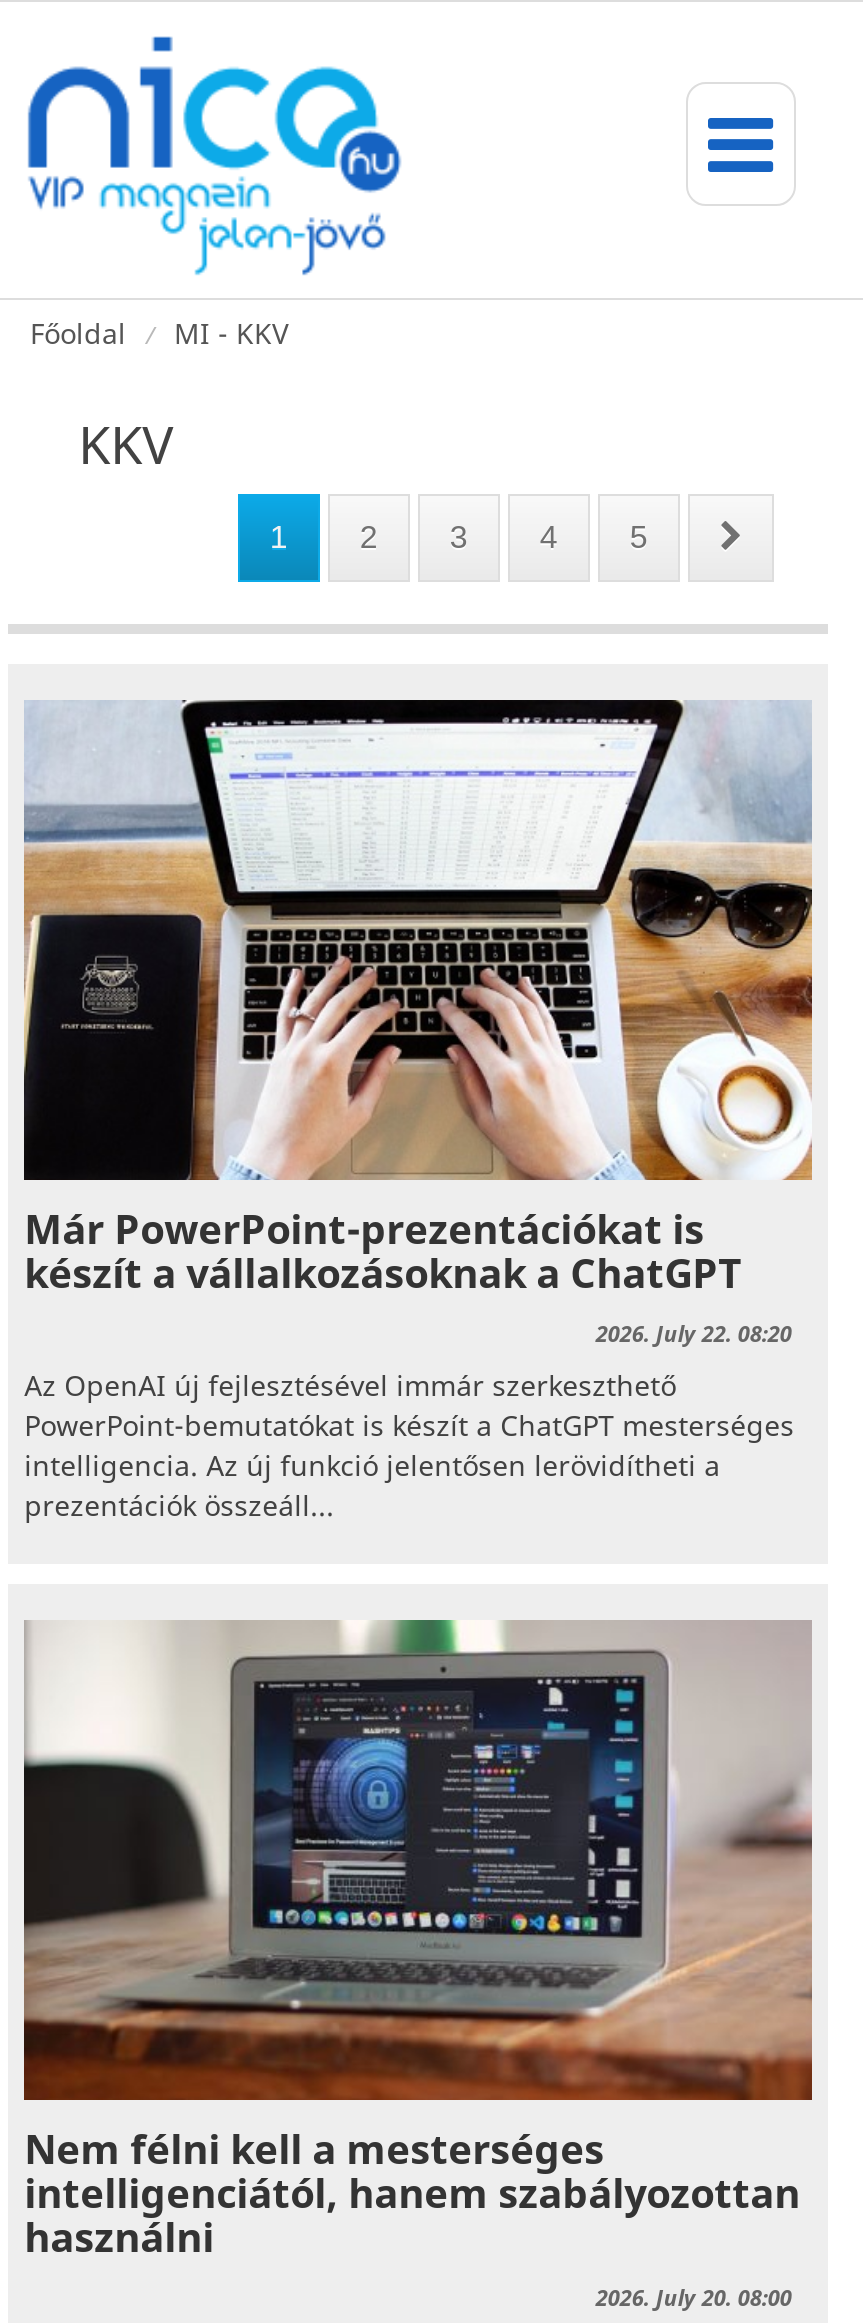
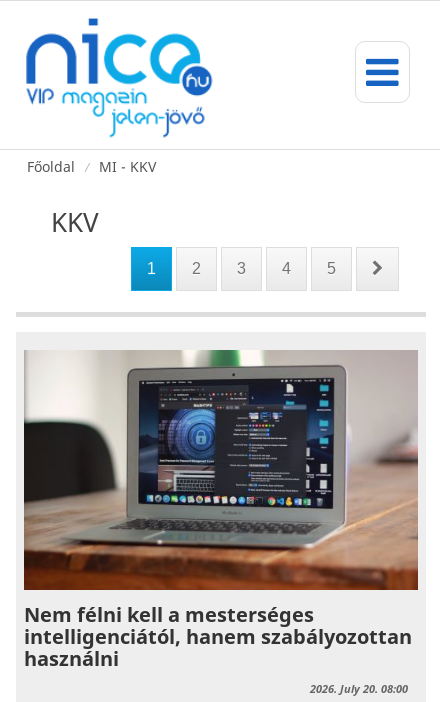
[22,698,814,1528] [image] | Már PowerPoint-prezentációkat is | készít a vállalkozásoknak a ChatGPT | 2026. July 22. 08:20 | Az OpenAI új fejlesztésével immár szerkeszthető | PowerPoint-bemutatókat is készít a ChatGPT mesterséges | intelligencia. Az új funkció jelentősen lerövidítheti a | prezentációk összeáll... -> none

